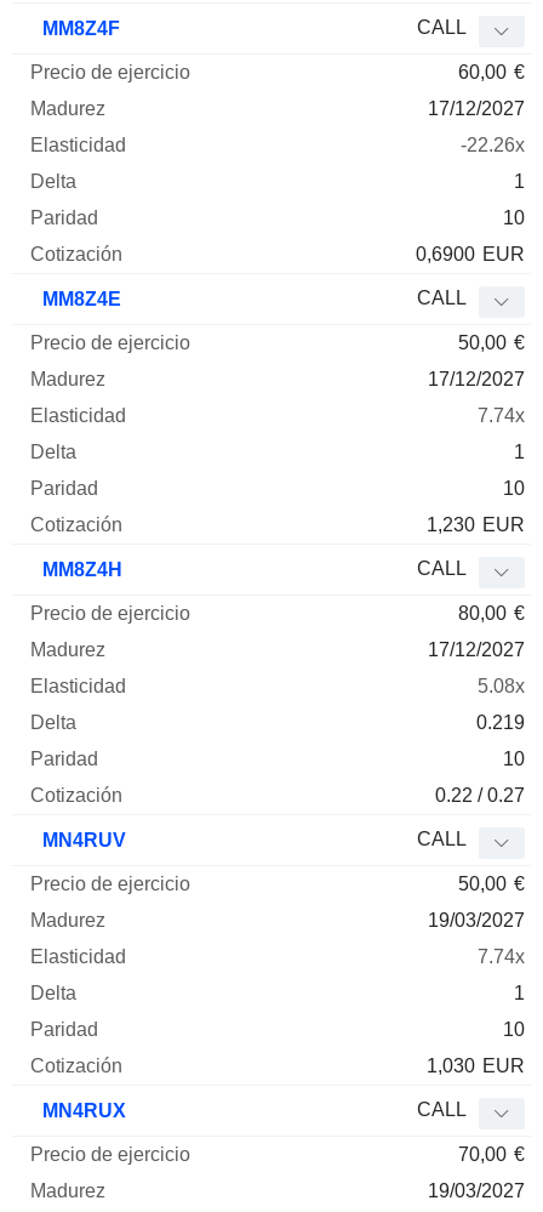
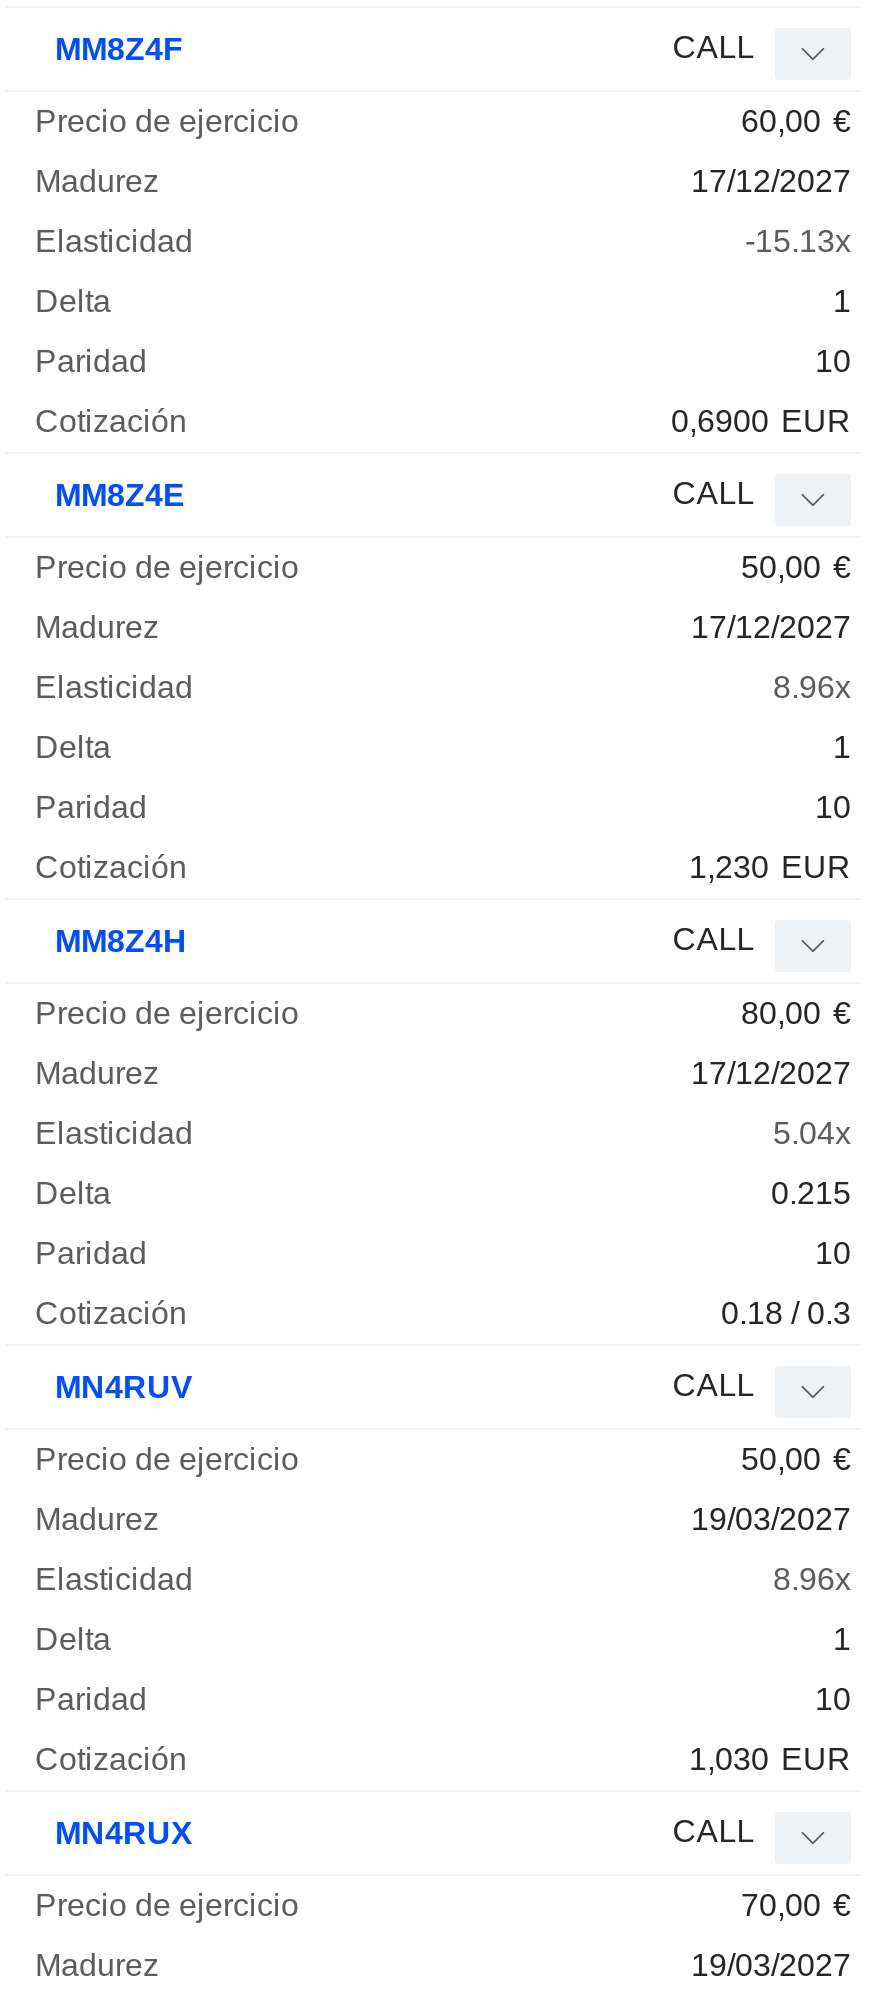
[461,135,525,156] -22.26x -> [745,224,851,258] -15.13x
[478,405,525,426] 7.74x -> [773,670,851,704] 8.96x
[478,676,525,697] 5.08x -> [773,1116,851,1150] 5.04x
[476,712,525,733] 0.219 -> [771,1176,851,1210] 0.215
[435,785,525,806] 0.22 / 0.27 -> [721,1296,851,1330] 0.18 / 0.3
[478,947,525,967] 7.74x -> [773,1562,851,1596] 8.96x

